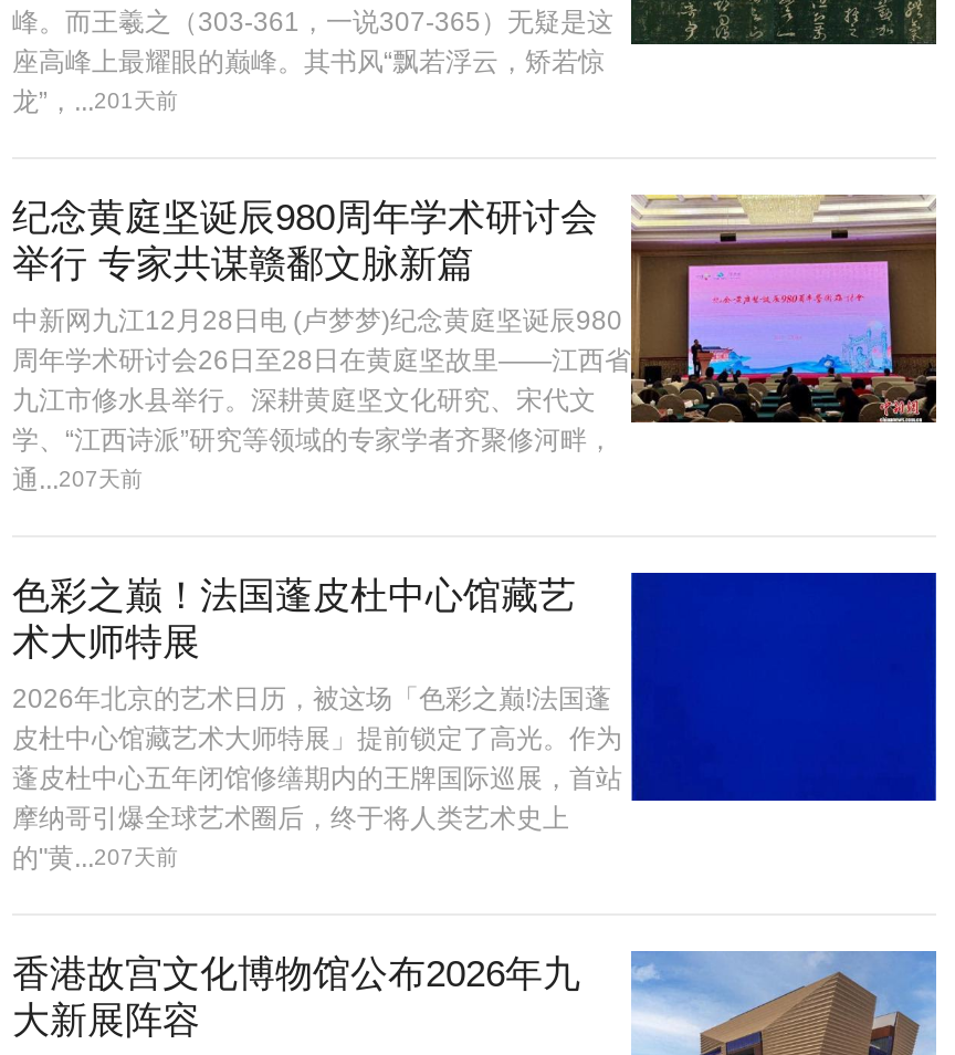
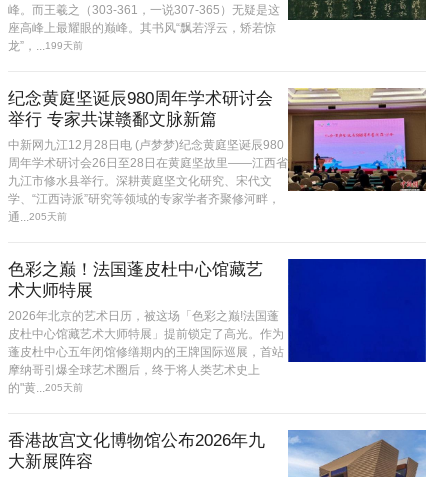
[12,85,178,116] 龙”，...201天前 -> [8,38,83,52] 龙”，...199天前
[12,463,143,494] 通...207天前 -> [8,209,67,223] 通...205天前
[12,842,178,873] 的"黄...207天前 -> [8,380,83,394] 的"黄...205天前

